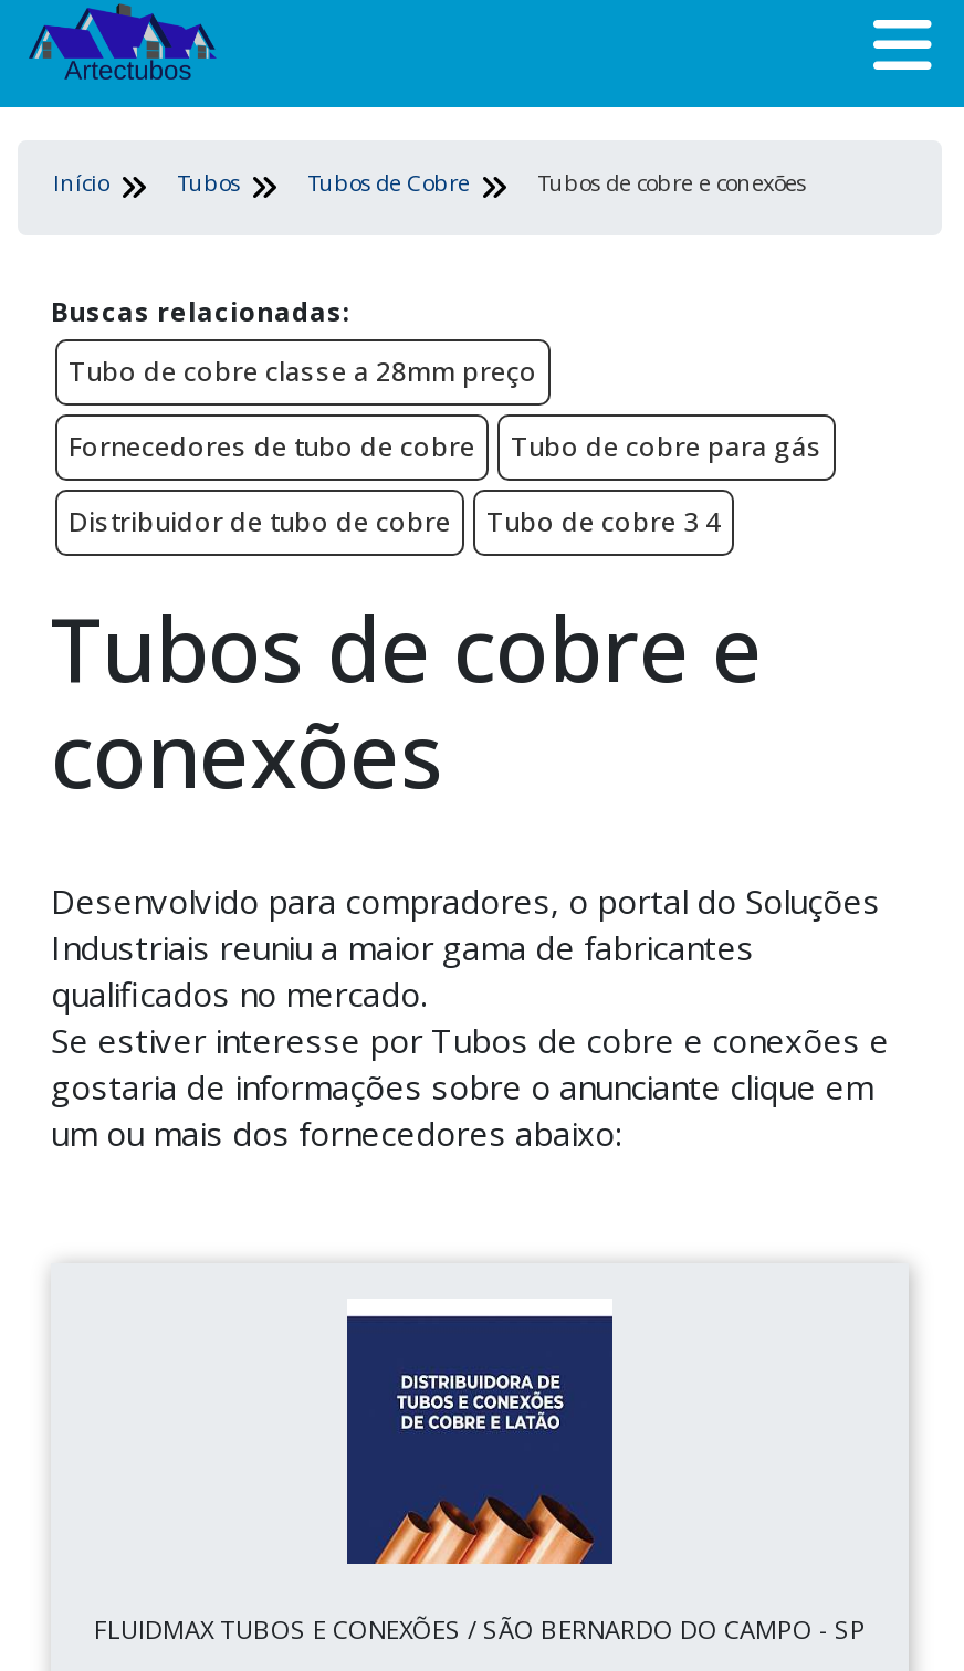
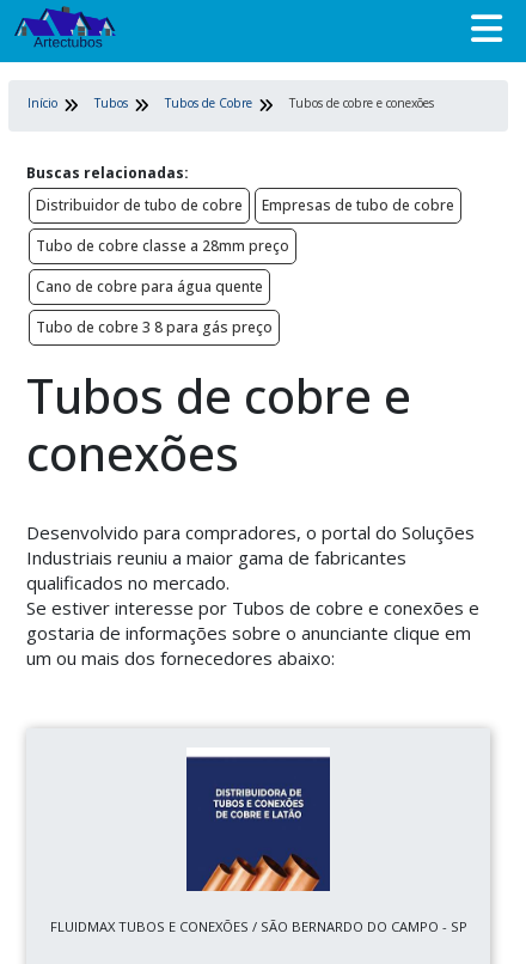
moved [69,353,537,391] -> [36,236,289,256]: Tubo de cobre classe a 28mm preço
[69,428,822,466] Fornecedores de tubo de cobre | Tubo de cobre para gás -> none
moved [69,504,451,541] -> [36,195,243,216]: Distribuidor de tubo de cobre
[486,504,721,541] Tubo de cobre 3 4 -> [36,195,454,338] Empresas de tubo de cobre | Cano de cobre para água quente | Tubo de cobre 3 8 para gás preço

